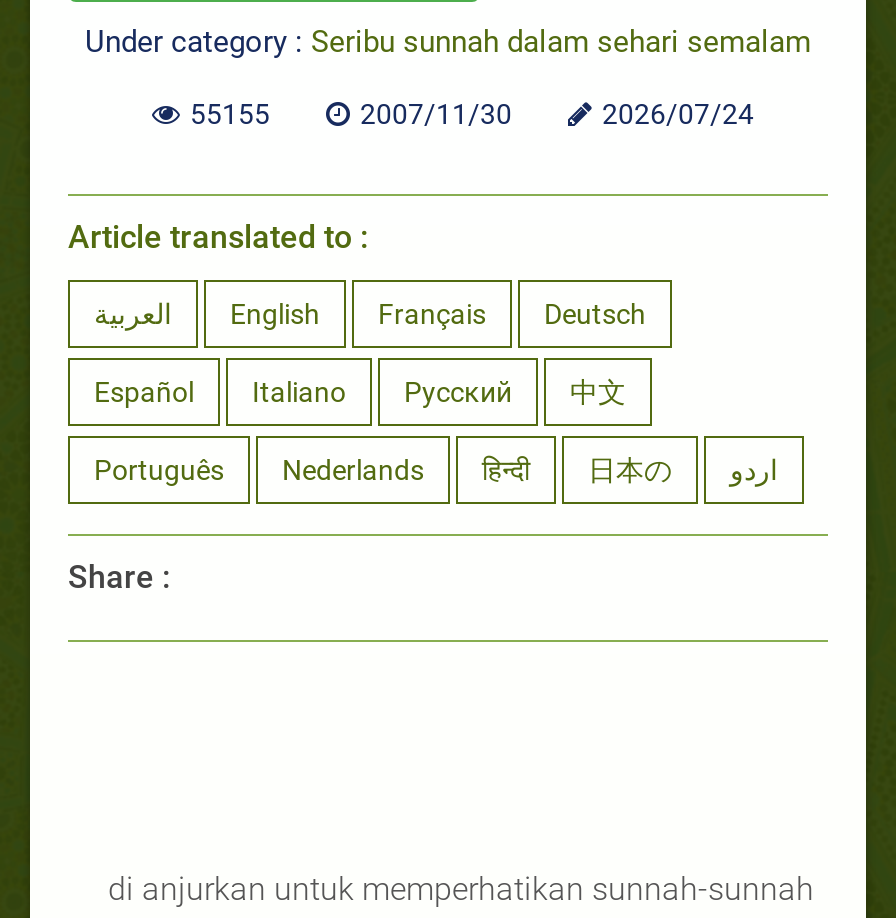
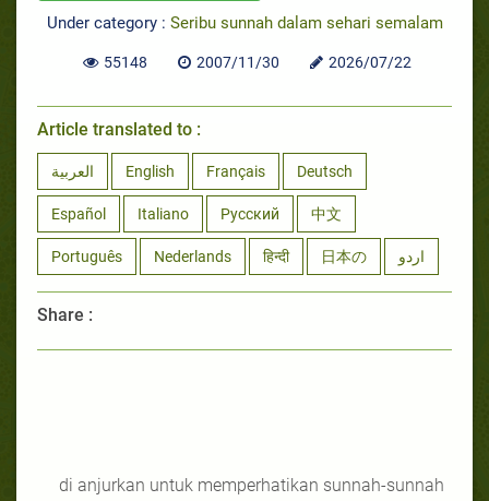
[190,97,270,129] 55155 -> [104,53,147,71] 55148
[602,97,754,129] 2026/07/24 -> [329,53,412,71] 2026/07/22

